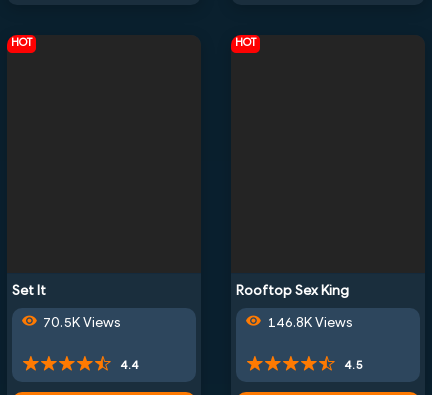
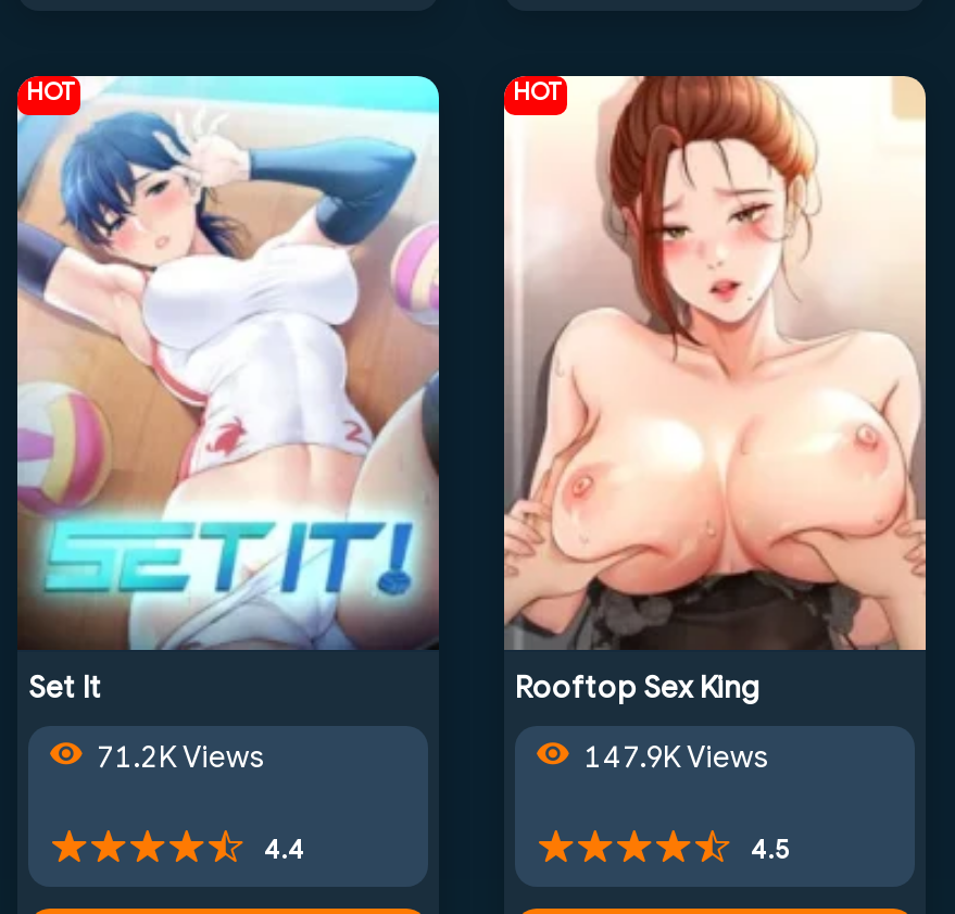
none -> [15,74,441,650] [image]
none -> [502,74,928,652] [image]
[37,313,121,334] 70.5K Views -> [83,738,265,783] 71.2K Views
[261,313,353,334] 146.8K Views -> [569,738,769,783] 147.9K Views

